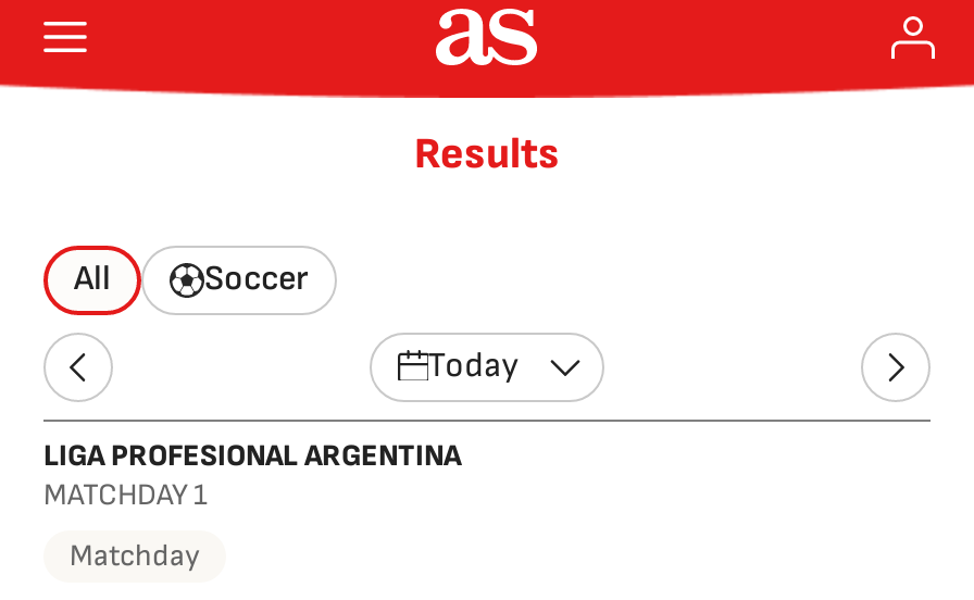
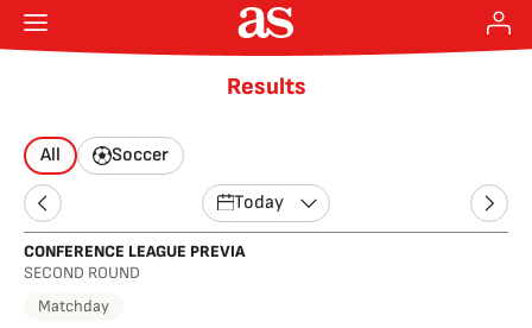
[43,437,461,513] LIGA PROFESIONAL ARGENTINA | MATCHDAY 1 -> [24,241,245,283] CONFERENCE LEAGUE PREVIA | SECOND ROUND

